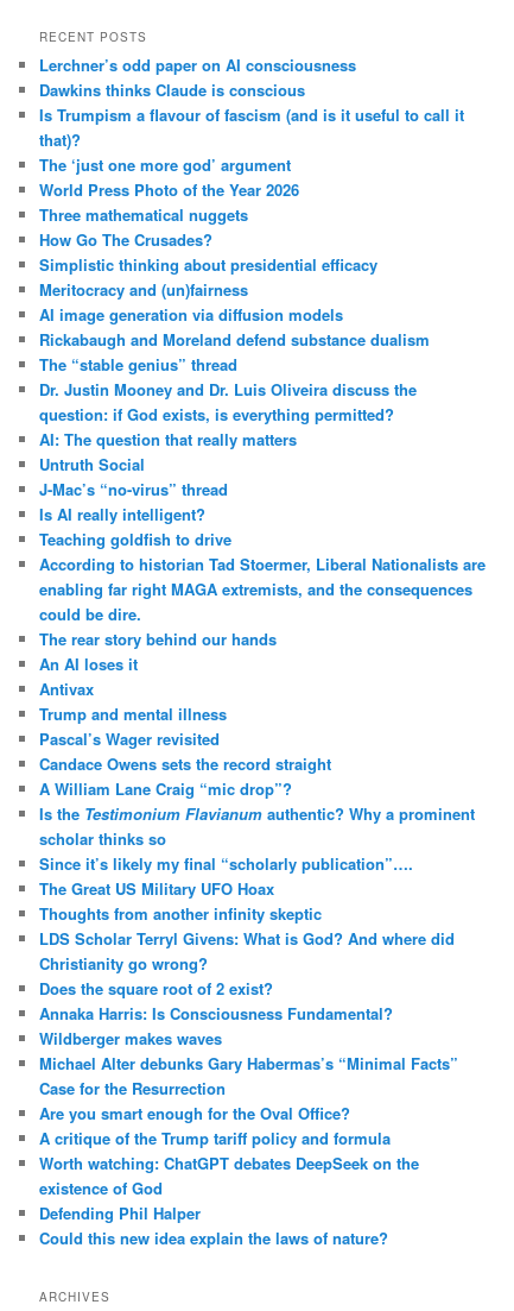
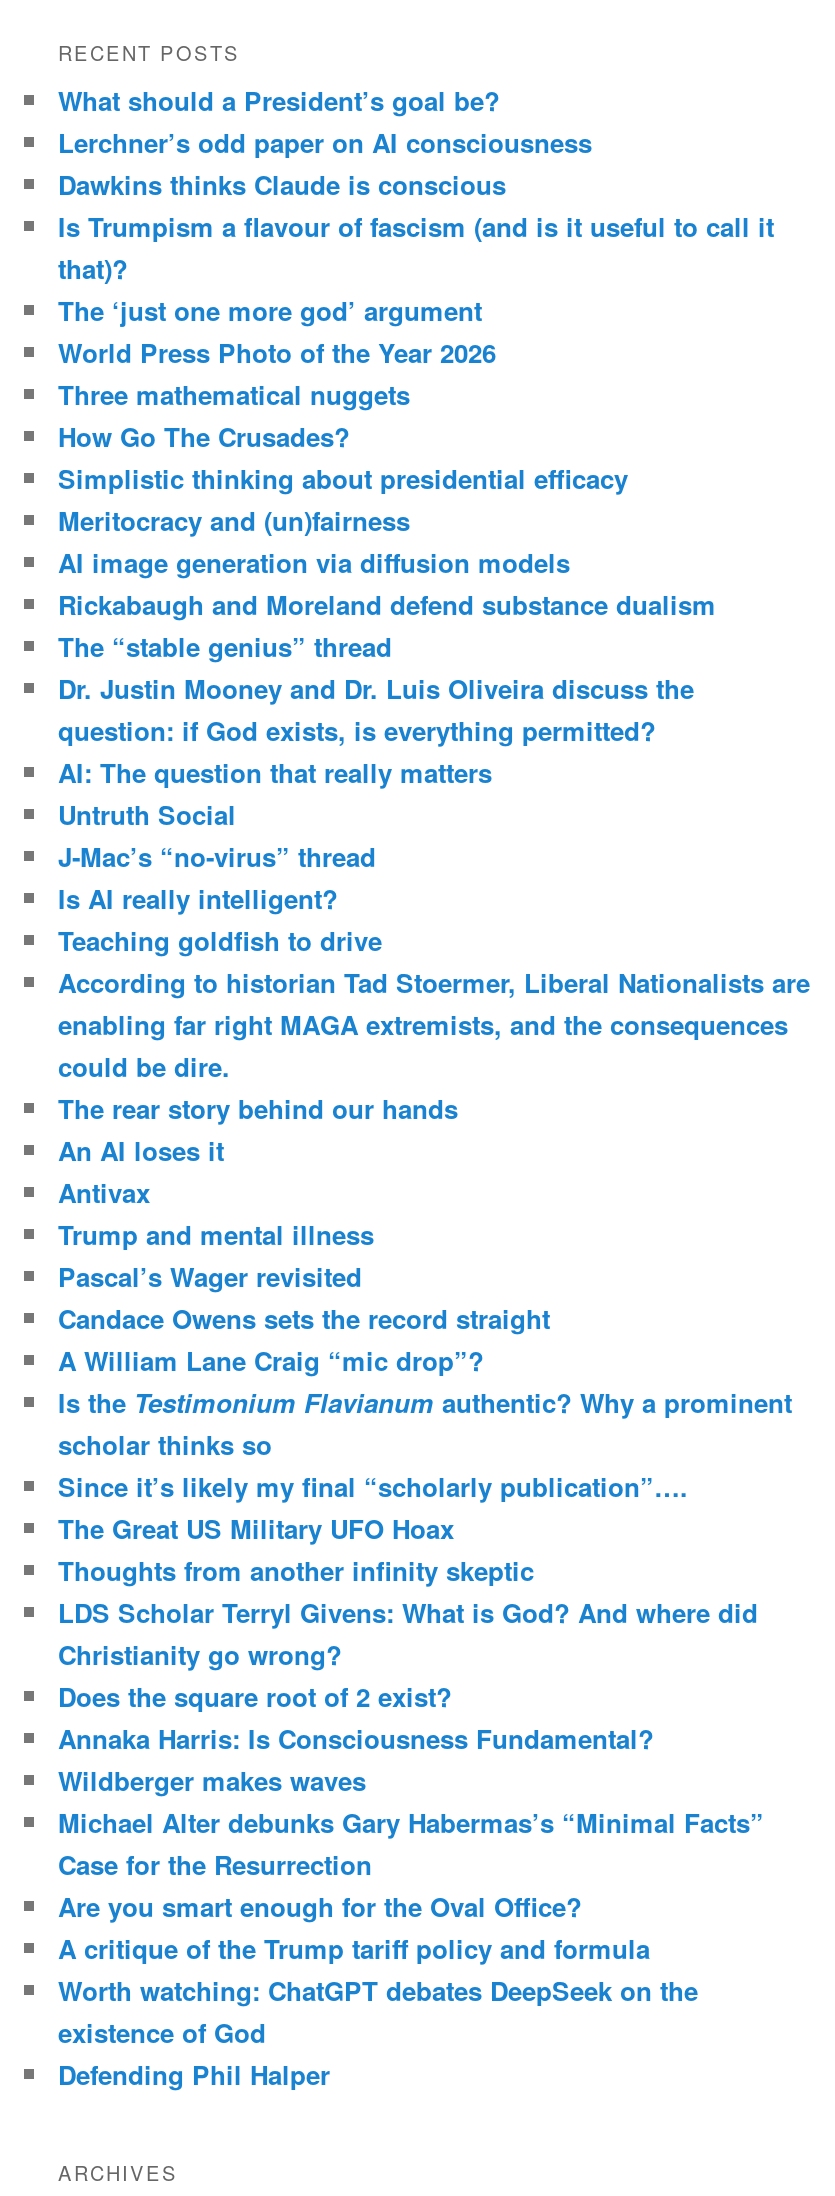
none -> [58,80,500,118] What should a President’s goal be?
moved [39,53,486,1224] -> [58,122,810,2092]: Lerchner’s odd paper on AI consciousness | Dawkins thinks Claude is conscious | Is Trumpism a flavour of fascism (and is it useful to call it | ... | existence of God | Defending Phil Halper
[39,1226,388,1249] Could this new idea explain the laws of nature? -> none

